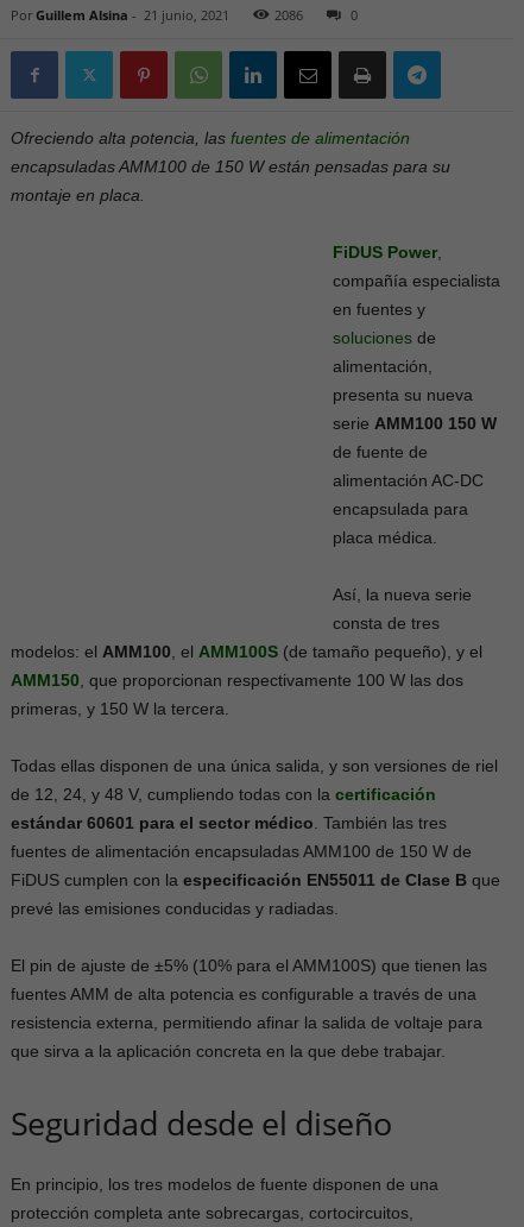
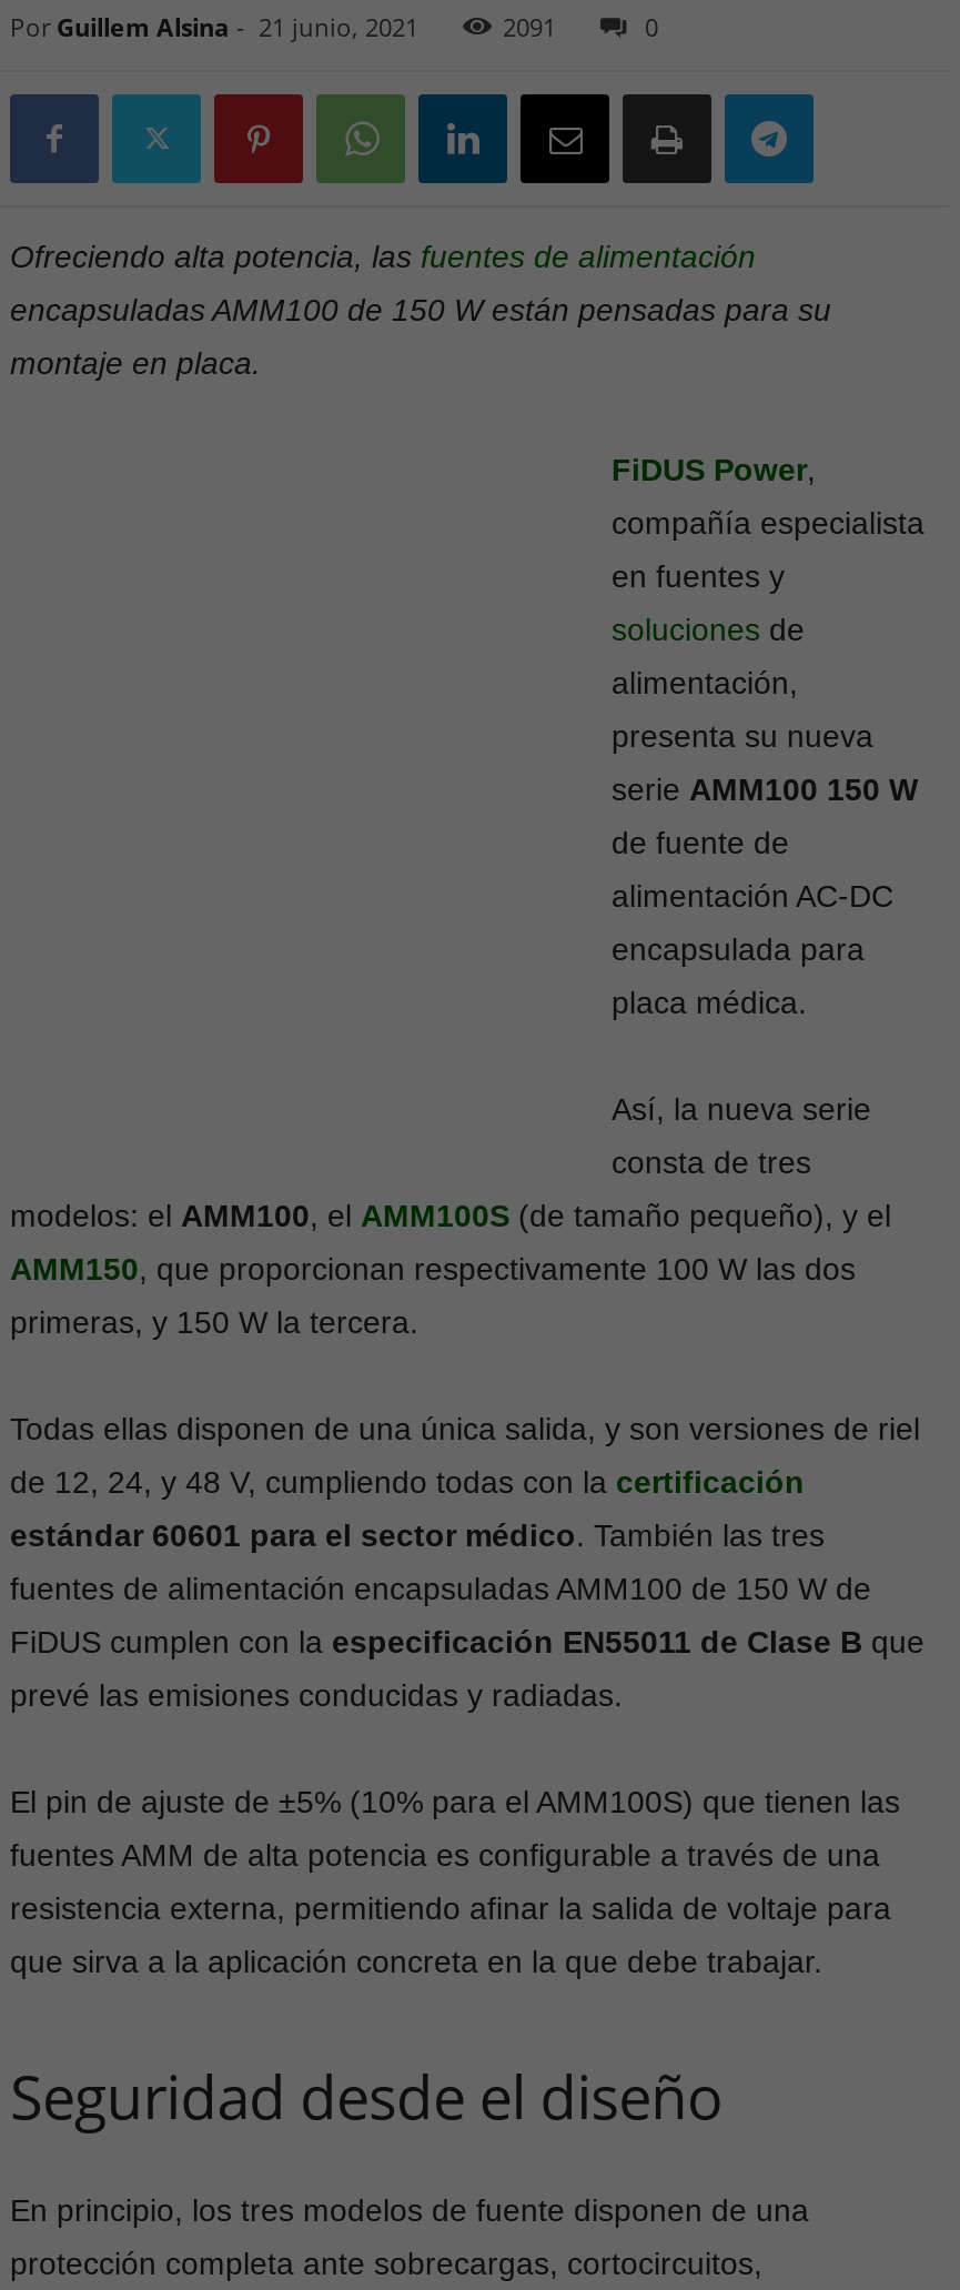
[274,6,303,24] 2086 -> [503,10,556,43] 2091

